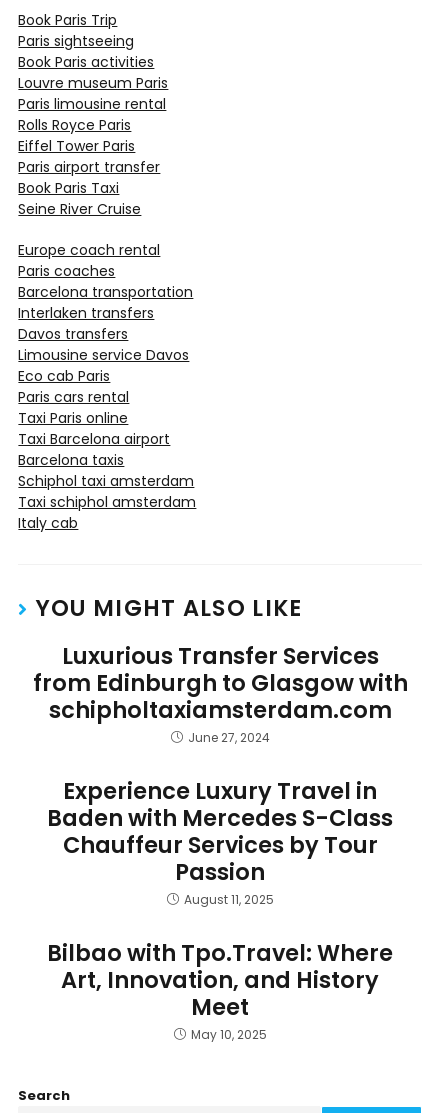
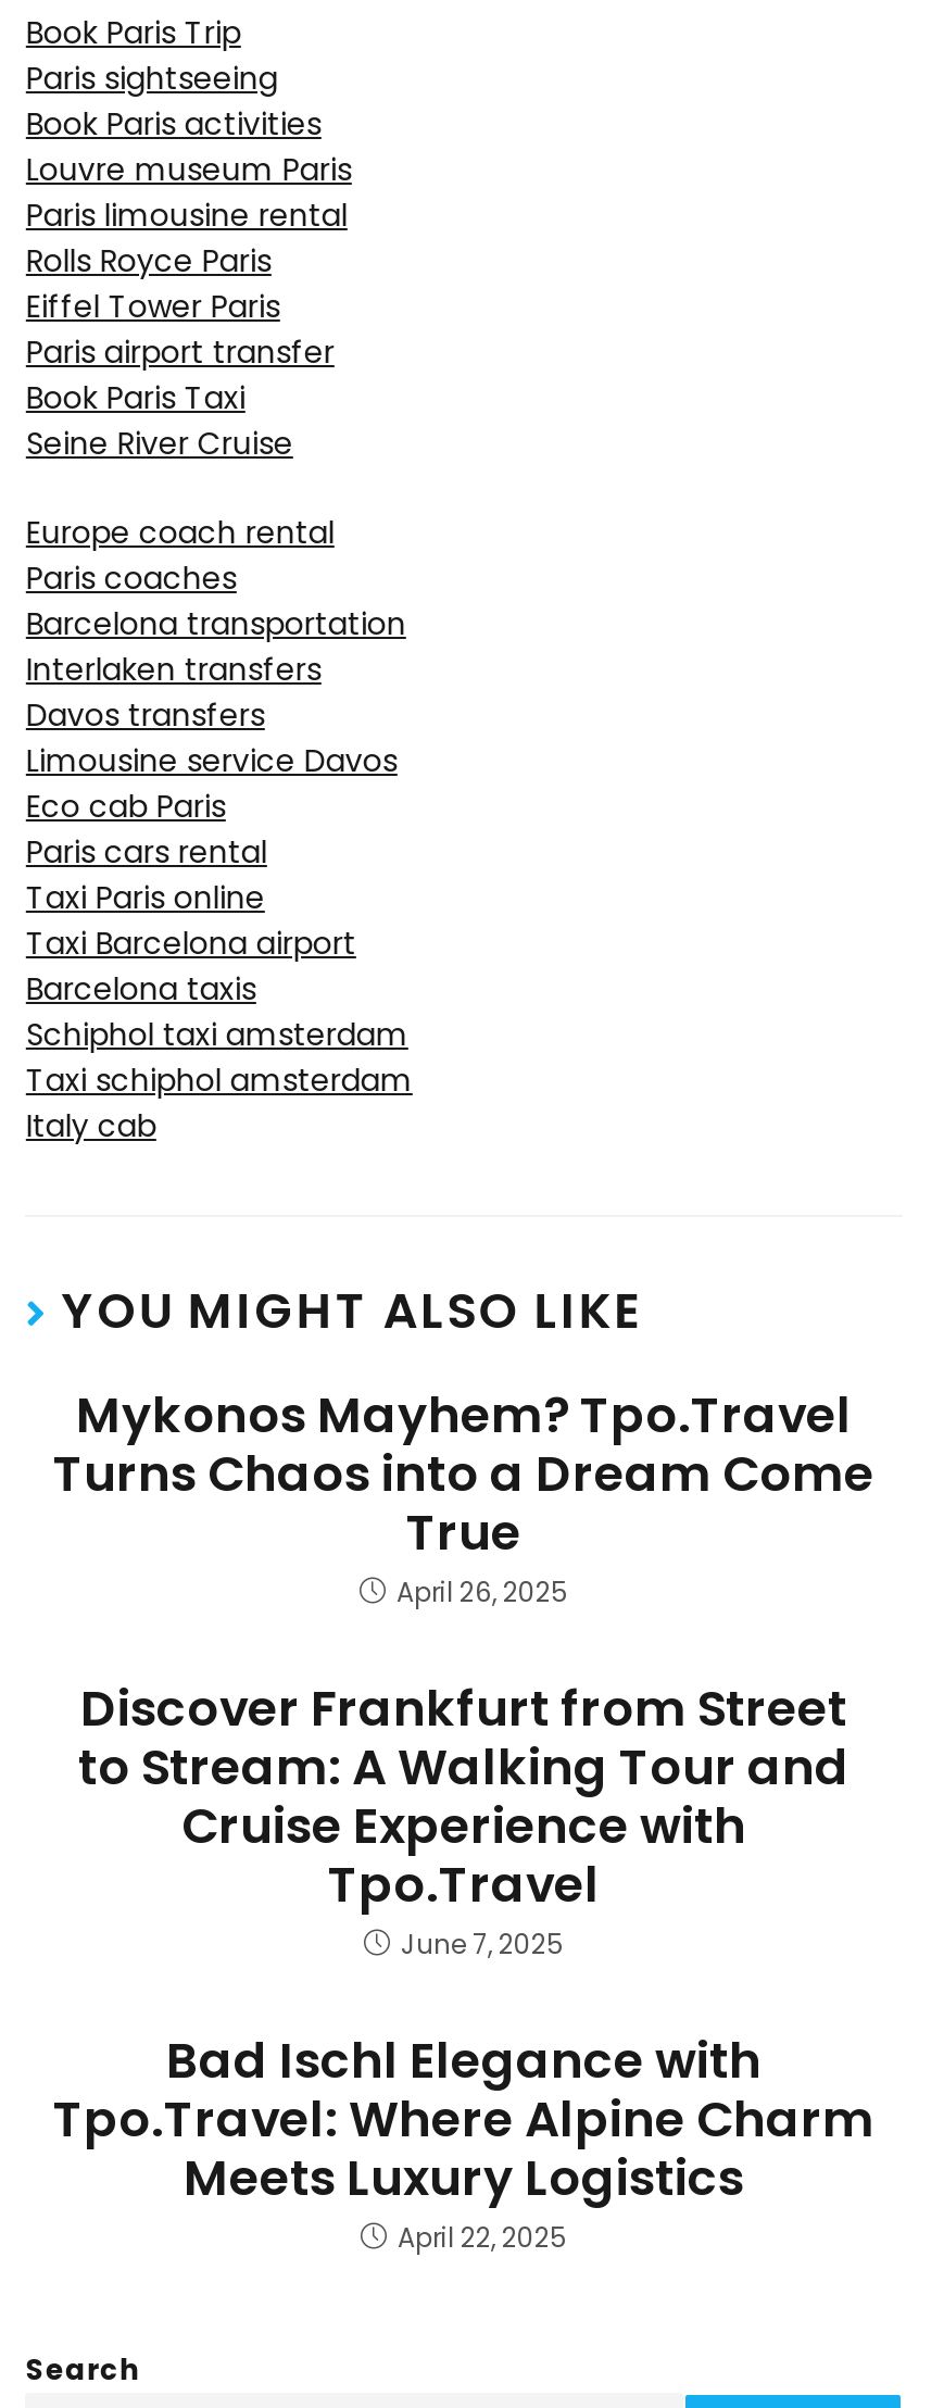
[32,640,407,746] Luxurious Transfer Services | from Edinburgh to Glasgow with | schipholtaxiamsterdam.com | June 27, 2024 -> [53,1380,874,1611] Mykonos Mayhem? Tpo.Travel | Turns Chaos into a Dream Come | True | April 26, 2025
[47,775,393,908] Experience Luxury Travel in | Baden with Mercedes S-Class | Chauffeur Services by Tour | Passion | August 11, 2025 -> [78,1674,849,1963] Discover Frankfurt from Street | to Stream: A Walking Tour and | Cruise Experience with | Tpo.Travel | June 7, 2025
[47,937,393,1043] Bilbao with Tpo.Travel: Where | Art, Innovation, and History | Meet | May 10, 2025 -> [53,2026,874,2256] Bad Ischl Elegance with | Tpo.Travel: Where Alpine Charm | Meets Luxury Logistics | April 22, 2025

